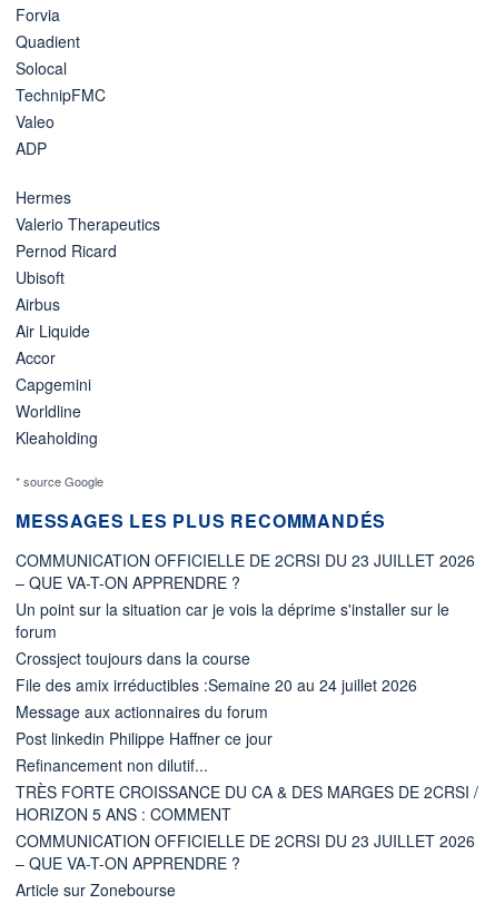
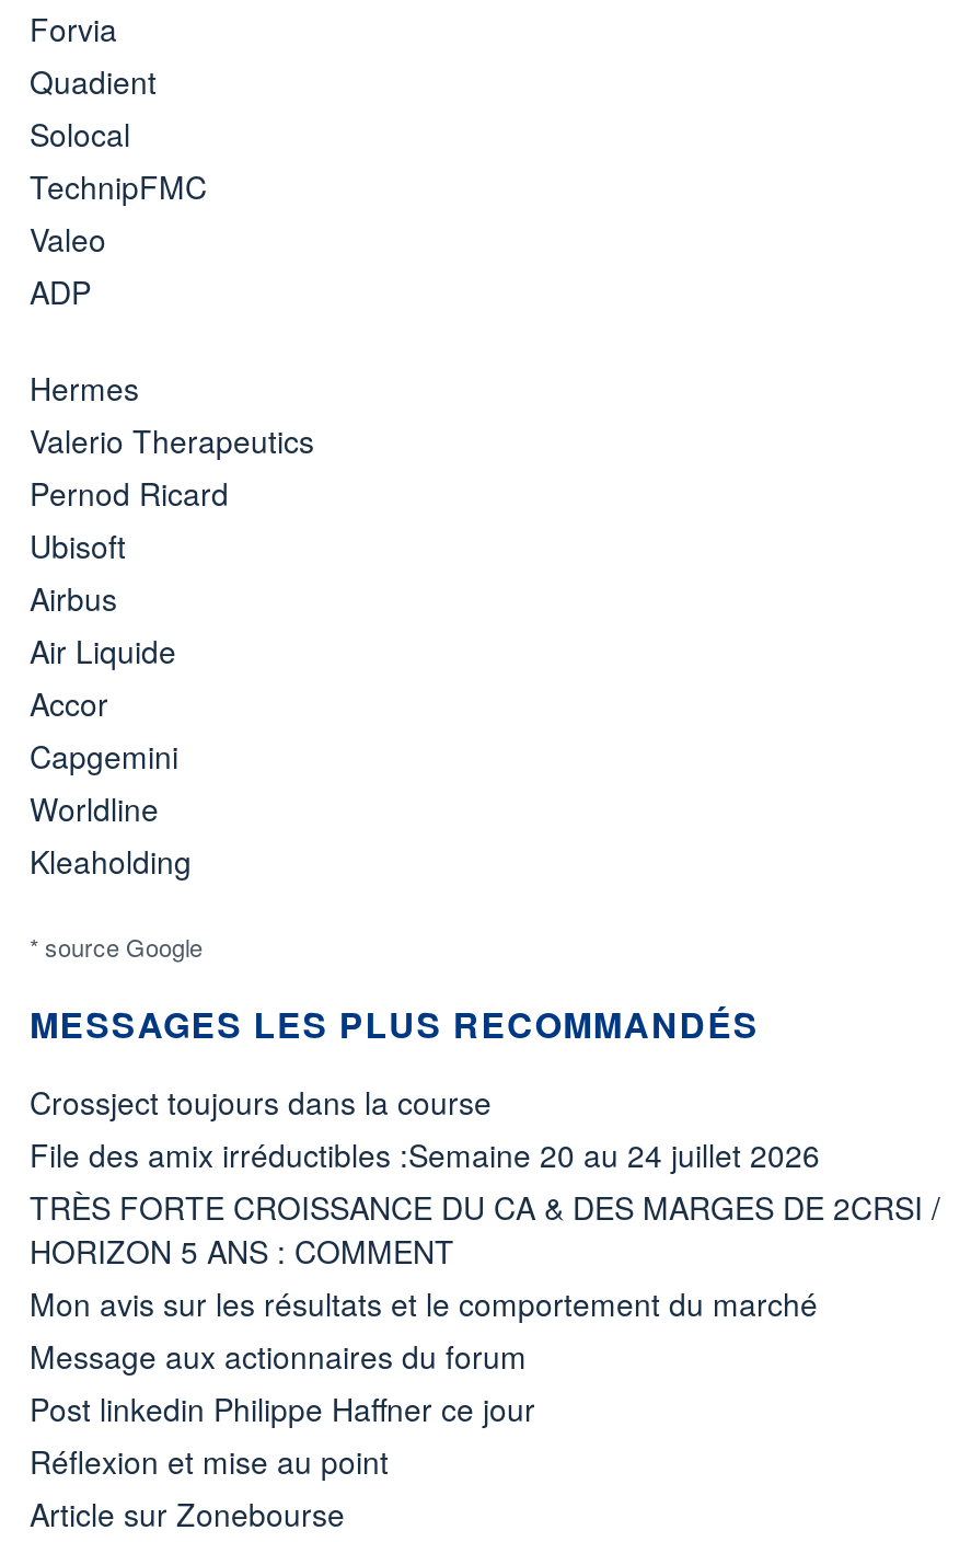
[16,549,475,642] COMMUNICATION OFFICIELLE DE 2CRSI DU 23 JUILLET 2026 | – QUE VA-T-ON APPRENDRE ? | Un point sur la situation car je vois la déprime s'installer sur le | forum -> none
none -> [30,1281,818,1325] Mon avis sur les résultats et le comportement du marché
[16,754,475,874] Refinancement non dilutif... | COMMUNICATION OFFICIELLE DE 2CRSI DU 23 JUILLET 2026 | – QUE VA-T-ON APPRENDRE ? -> [30,1439,389,1483] Réflexion et mise au point
moved [16,780,478,825] -> [30,1185,940,1273]: TRÈS FORTE CROISSANCE DU CA & DES MARGES DE 2CRSI / | HORIZON 5 ANS : COMMENT

